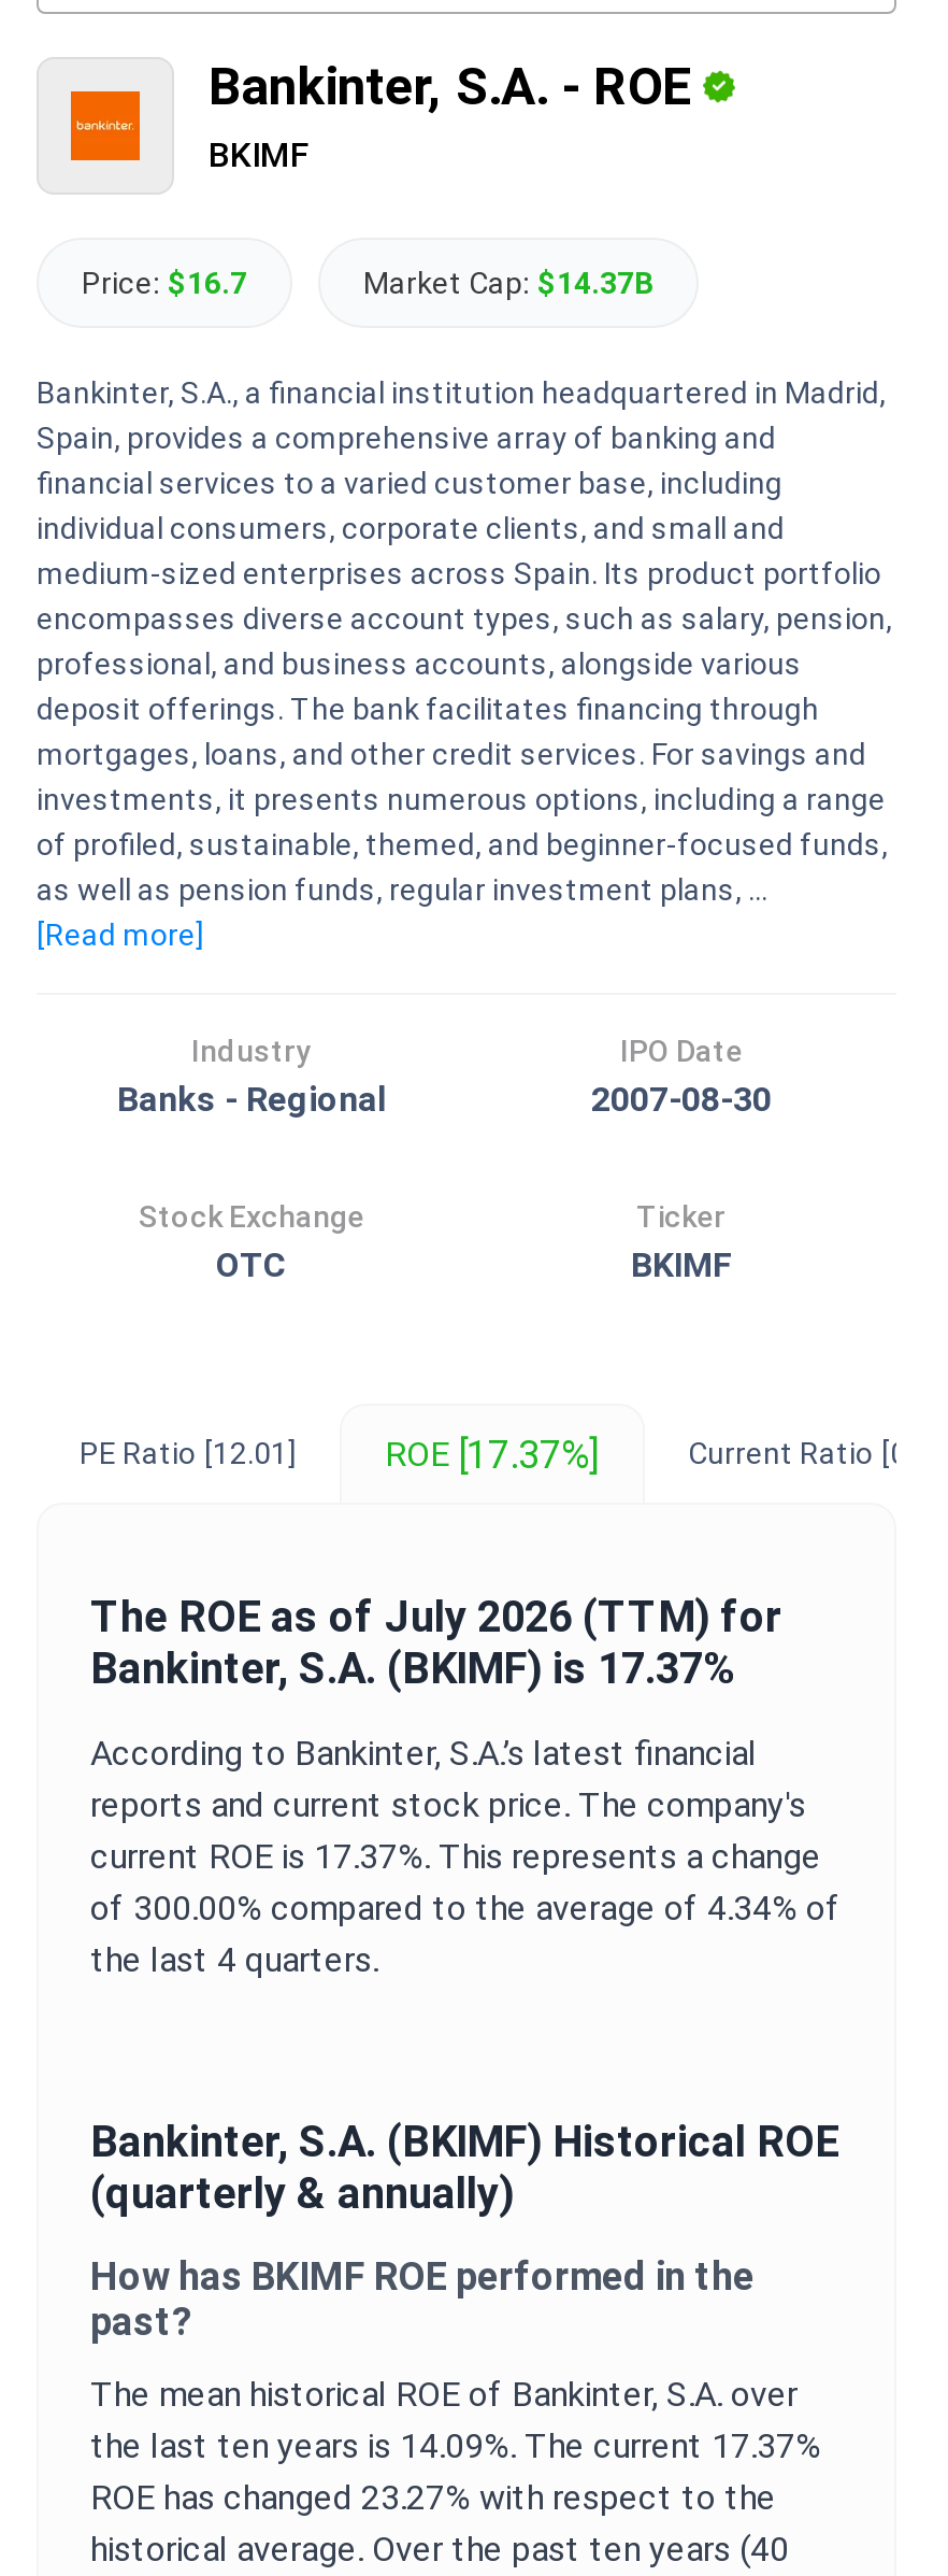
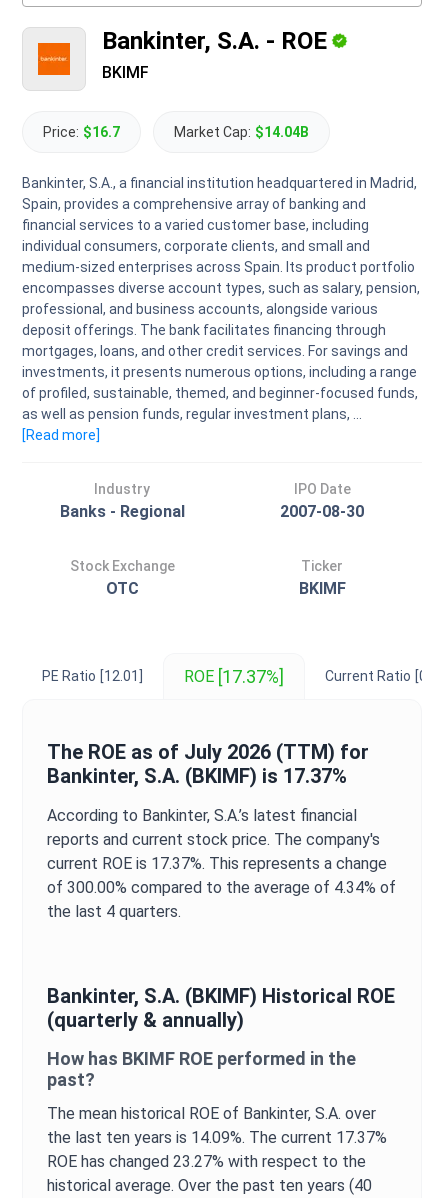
[363,266,653,300] Market Cap: $14.37B -> [174,124,309,140] Market Cap: $14.04B

